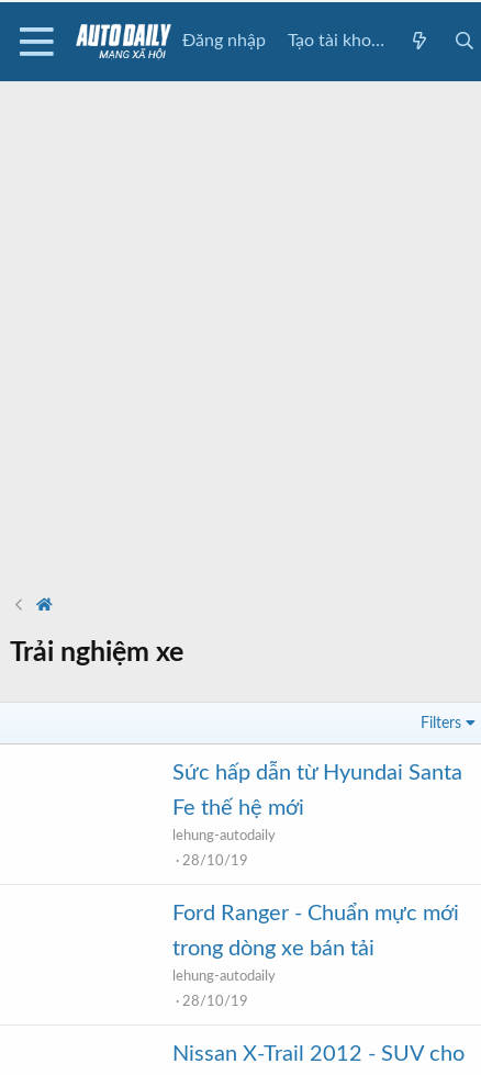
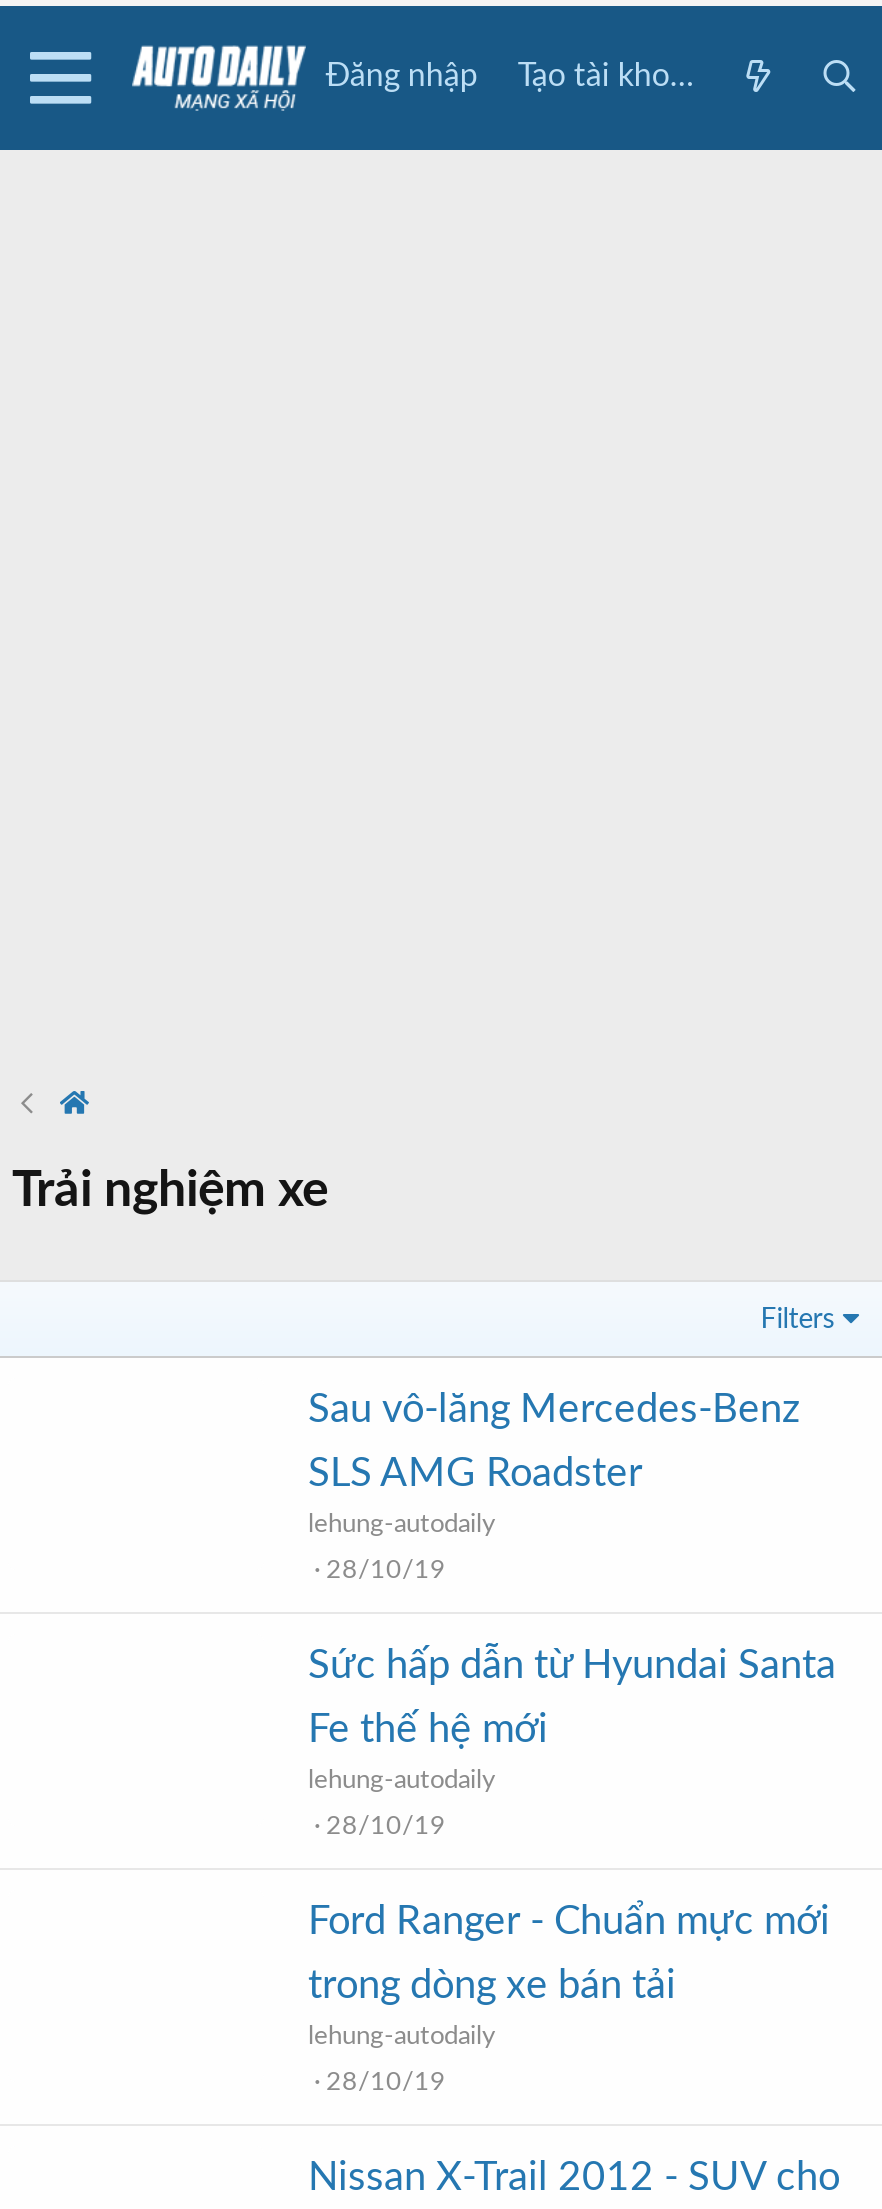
none -> [308,1390,800,1584] Sau vô-lăng Mercedes-Benz | SLS AMG Roadster | lehung-autodaily | 28/10/19

